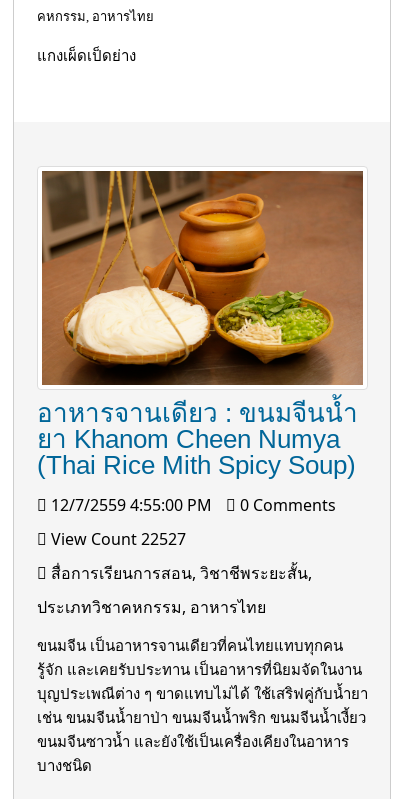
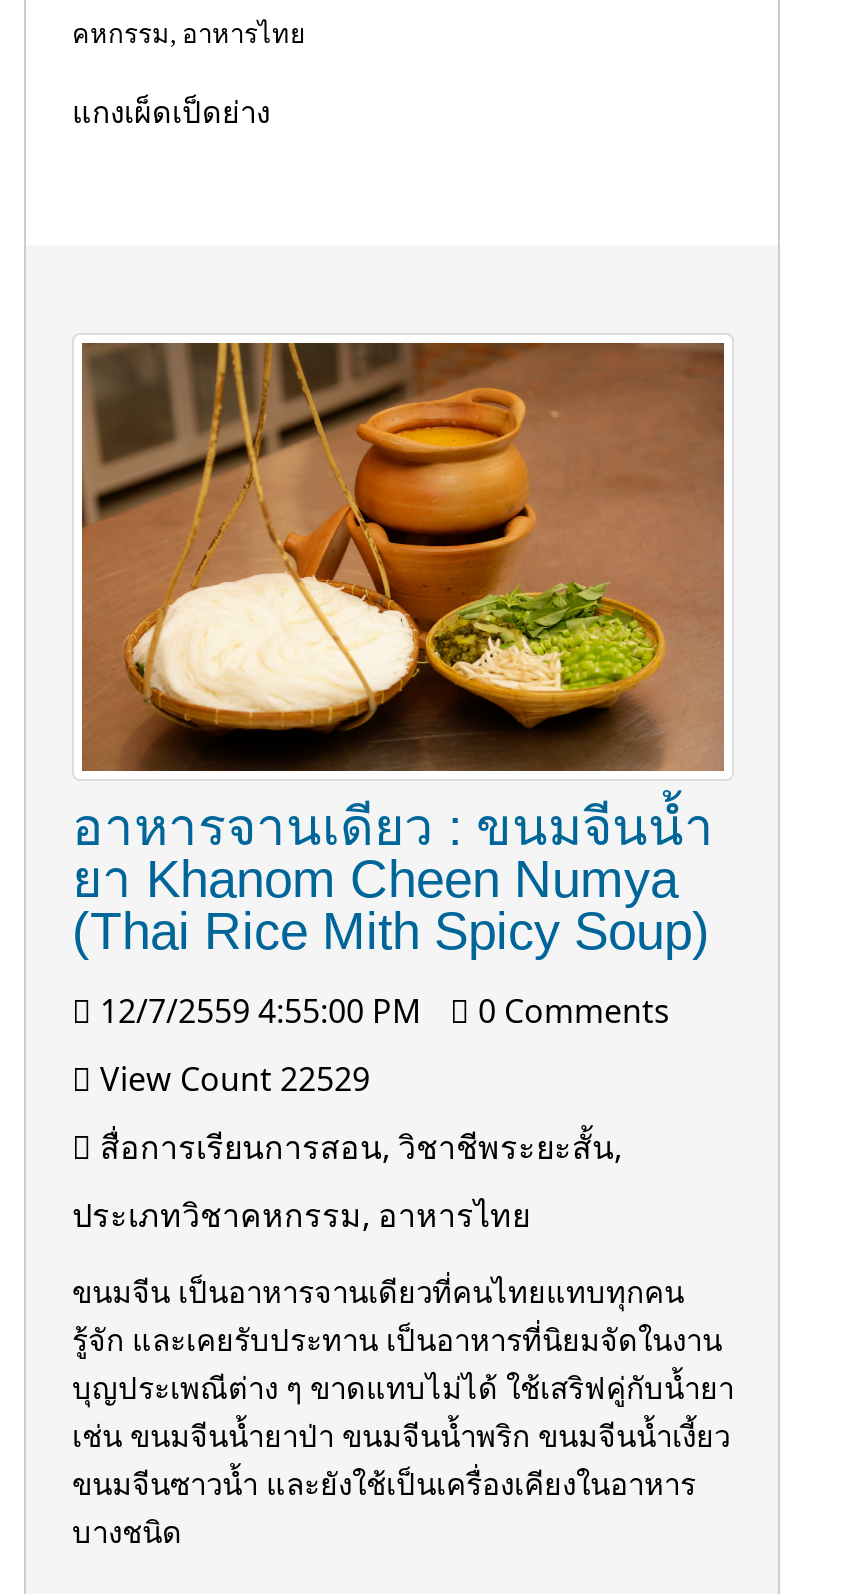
[47,528,186,550] View Count 22527 -> [92,1056,370,1100] View Count 22529

